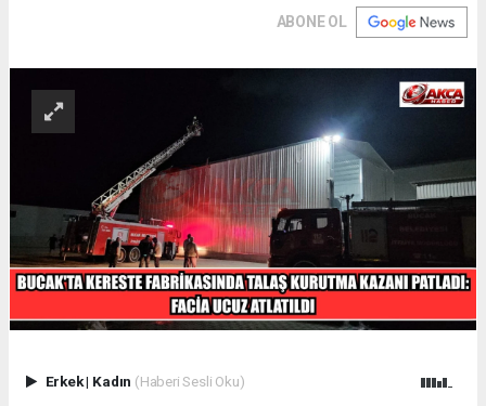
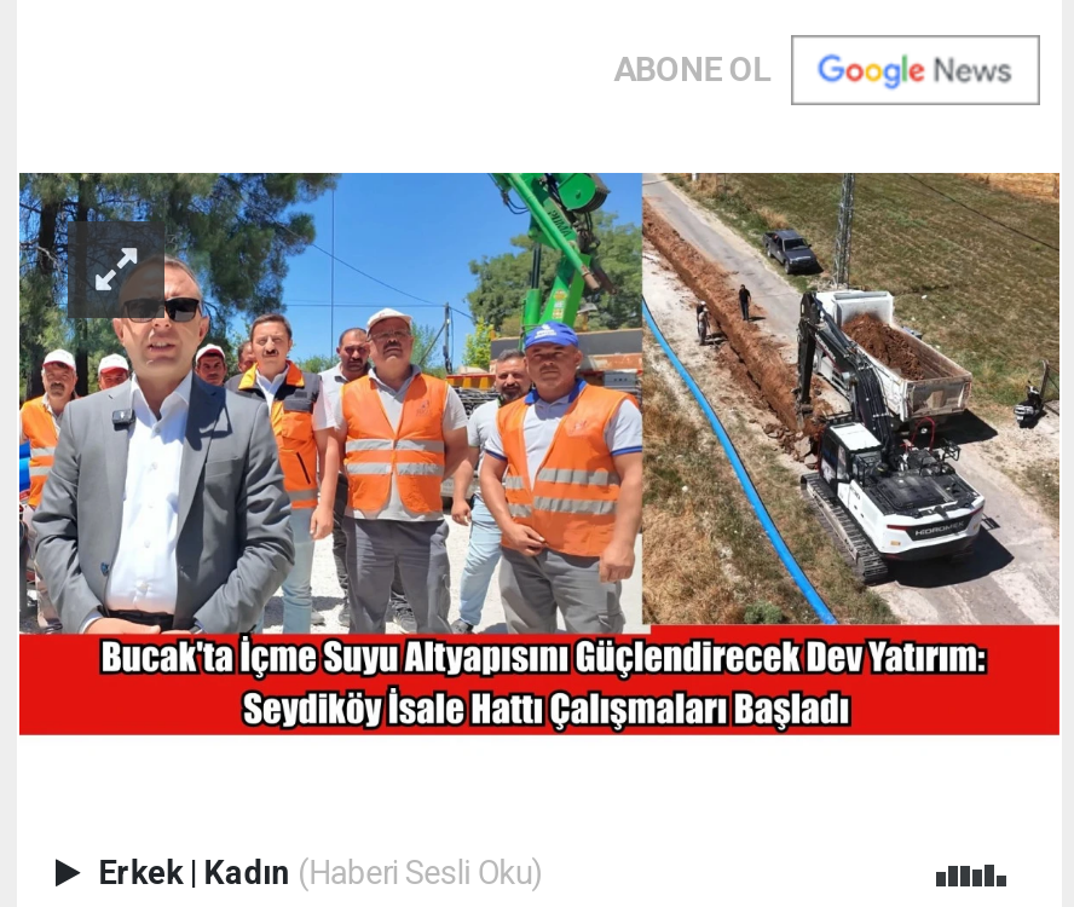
[9,67,477,331] [image] -> [17,171,1062,758] [image]

